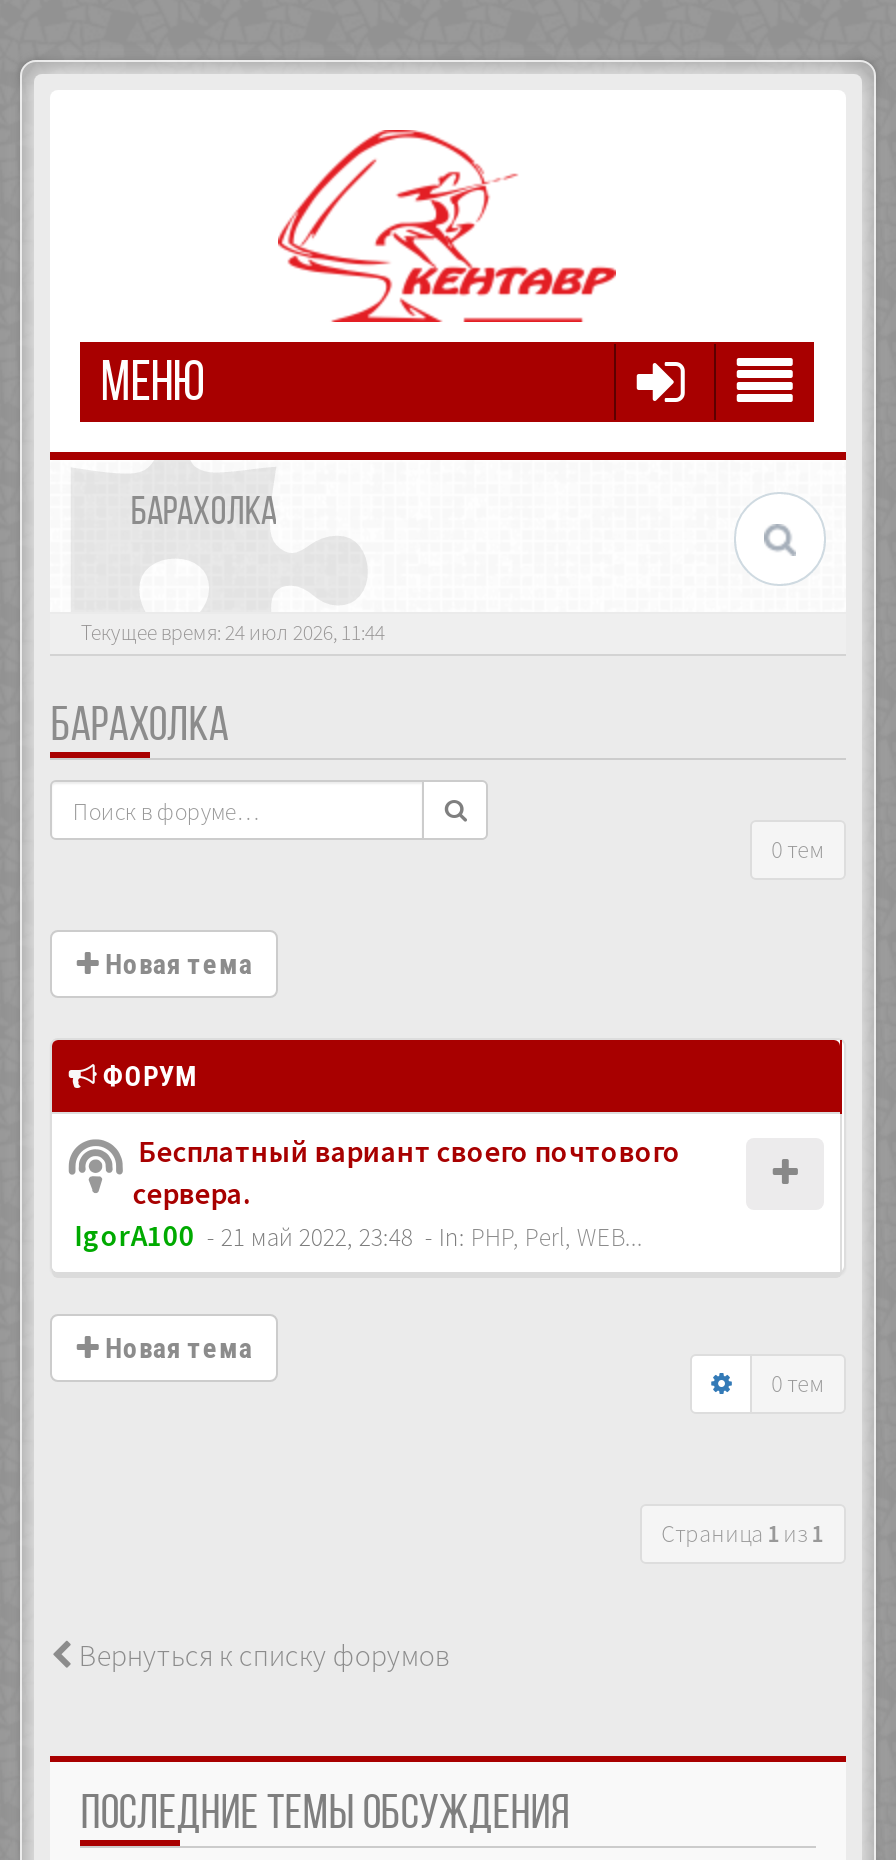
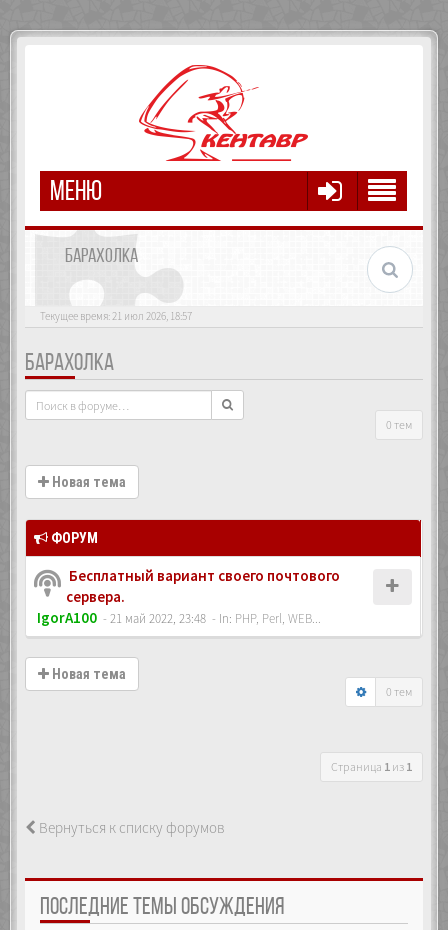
[81,618,385,646] Текущее время: 24 июл 2026, 11:44 -> [40,309,192,323] Текущее время: 21 июл 2026, 18:57

